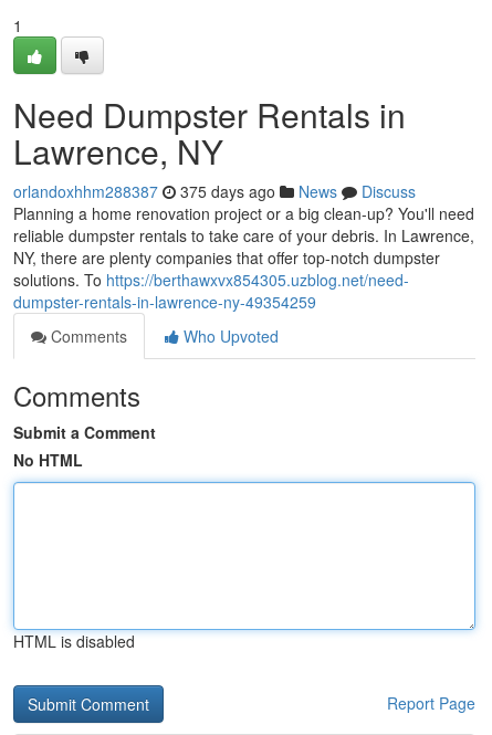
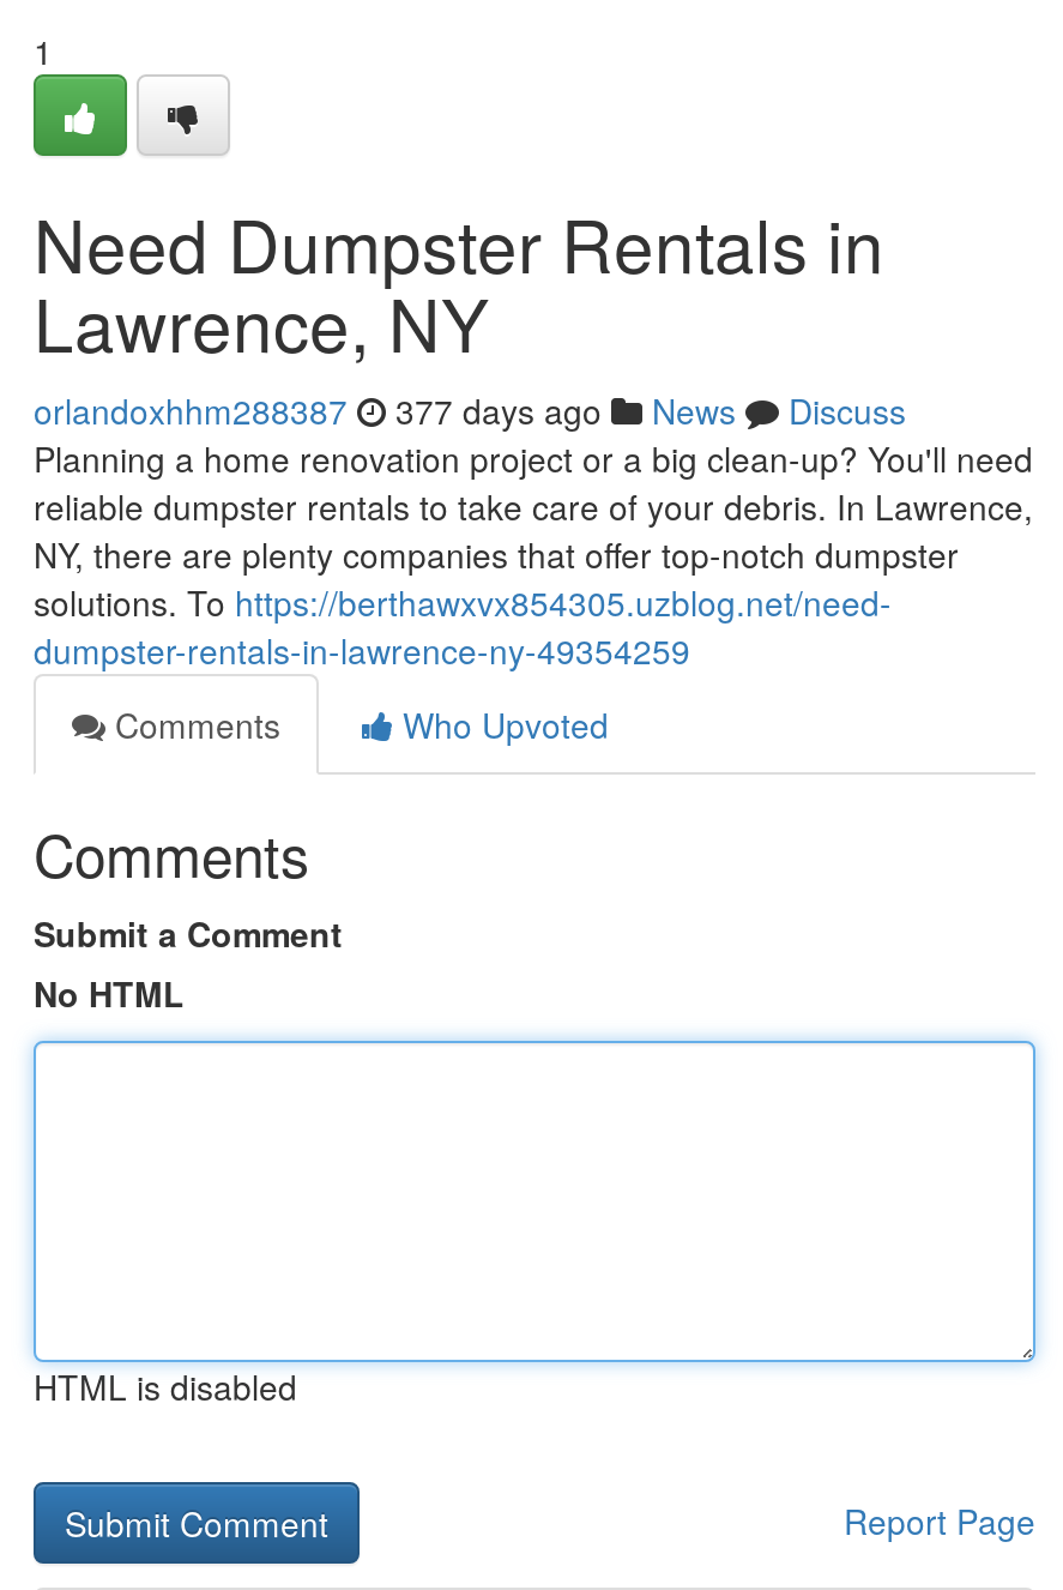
[13,180,416,202] orlandoxhhm288387 375 days ago News Discuss -> [34,386,906,434] orlandoxhhm288387 377 days ago News Discuss

